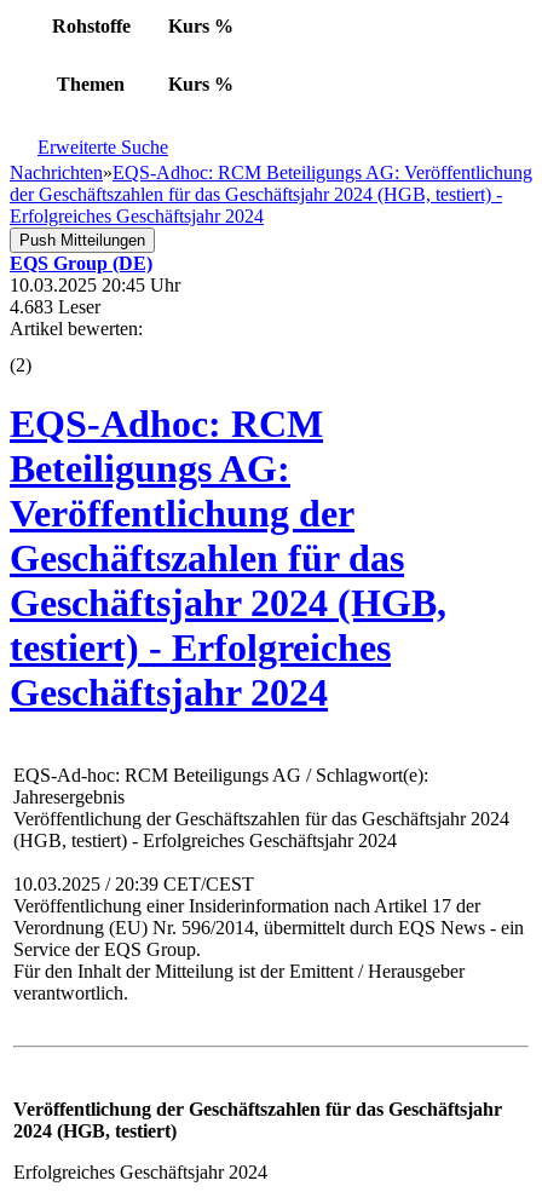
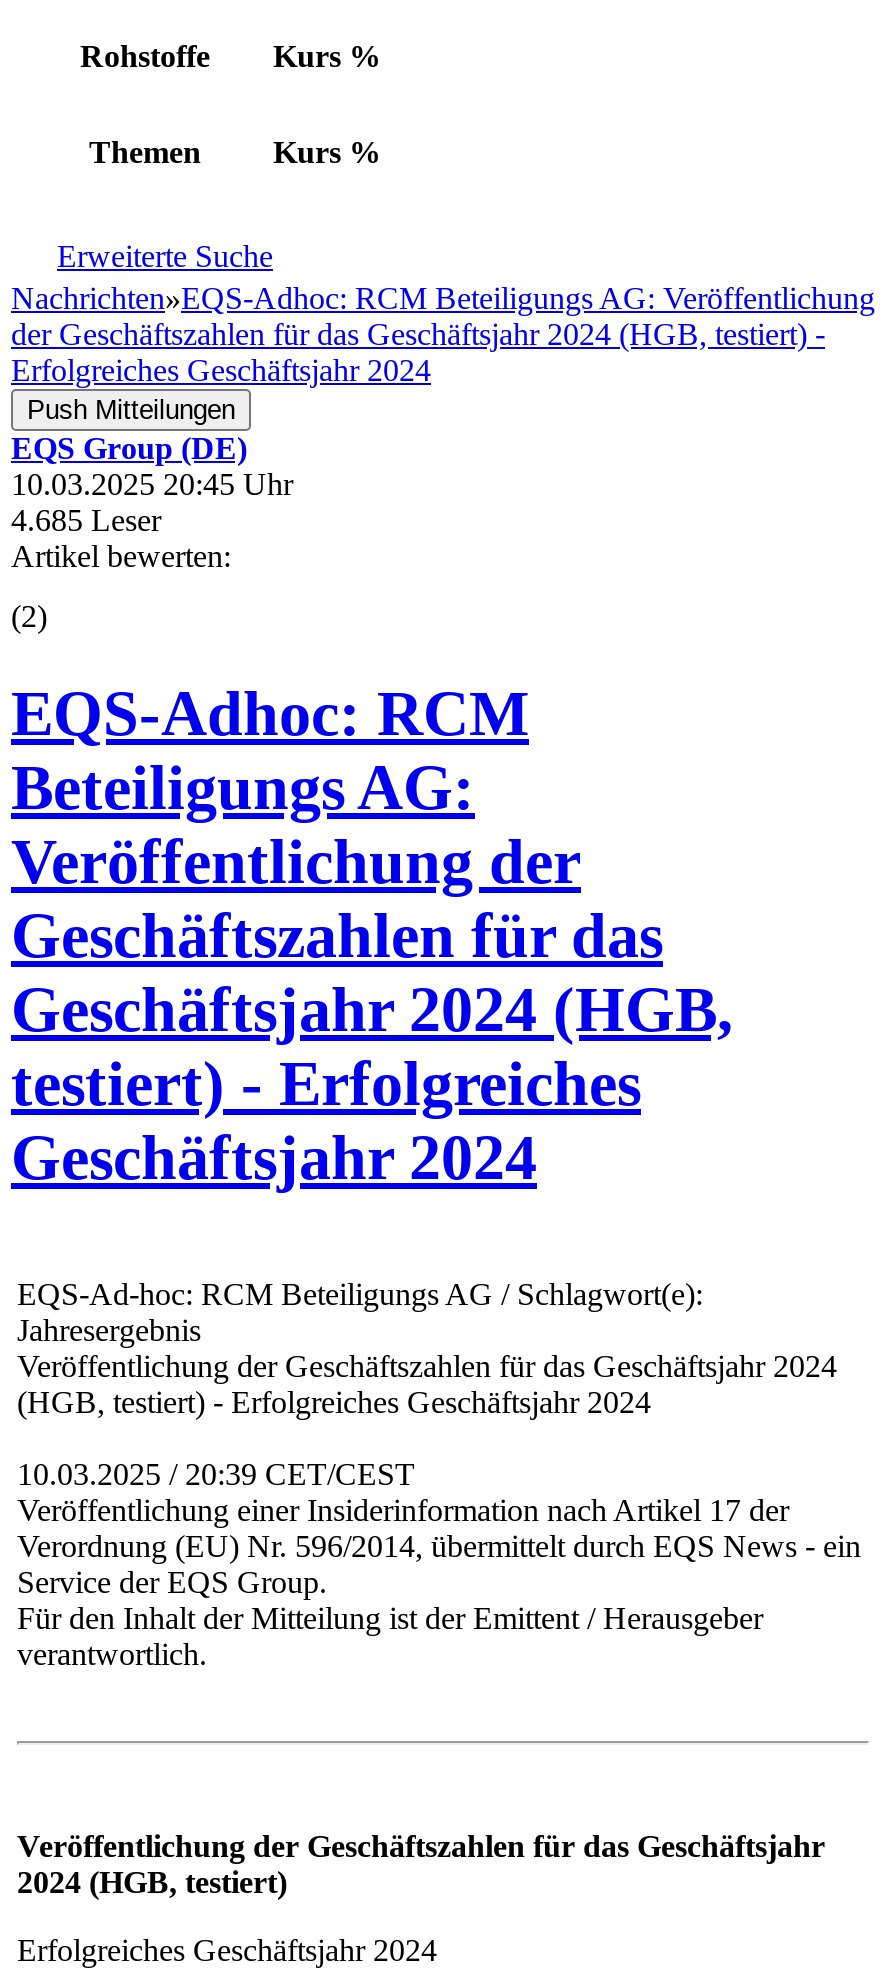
[10,296,100,317] 4.683 Leser -> [11,503,161,537] 4.685 Leser

